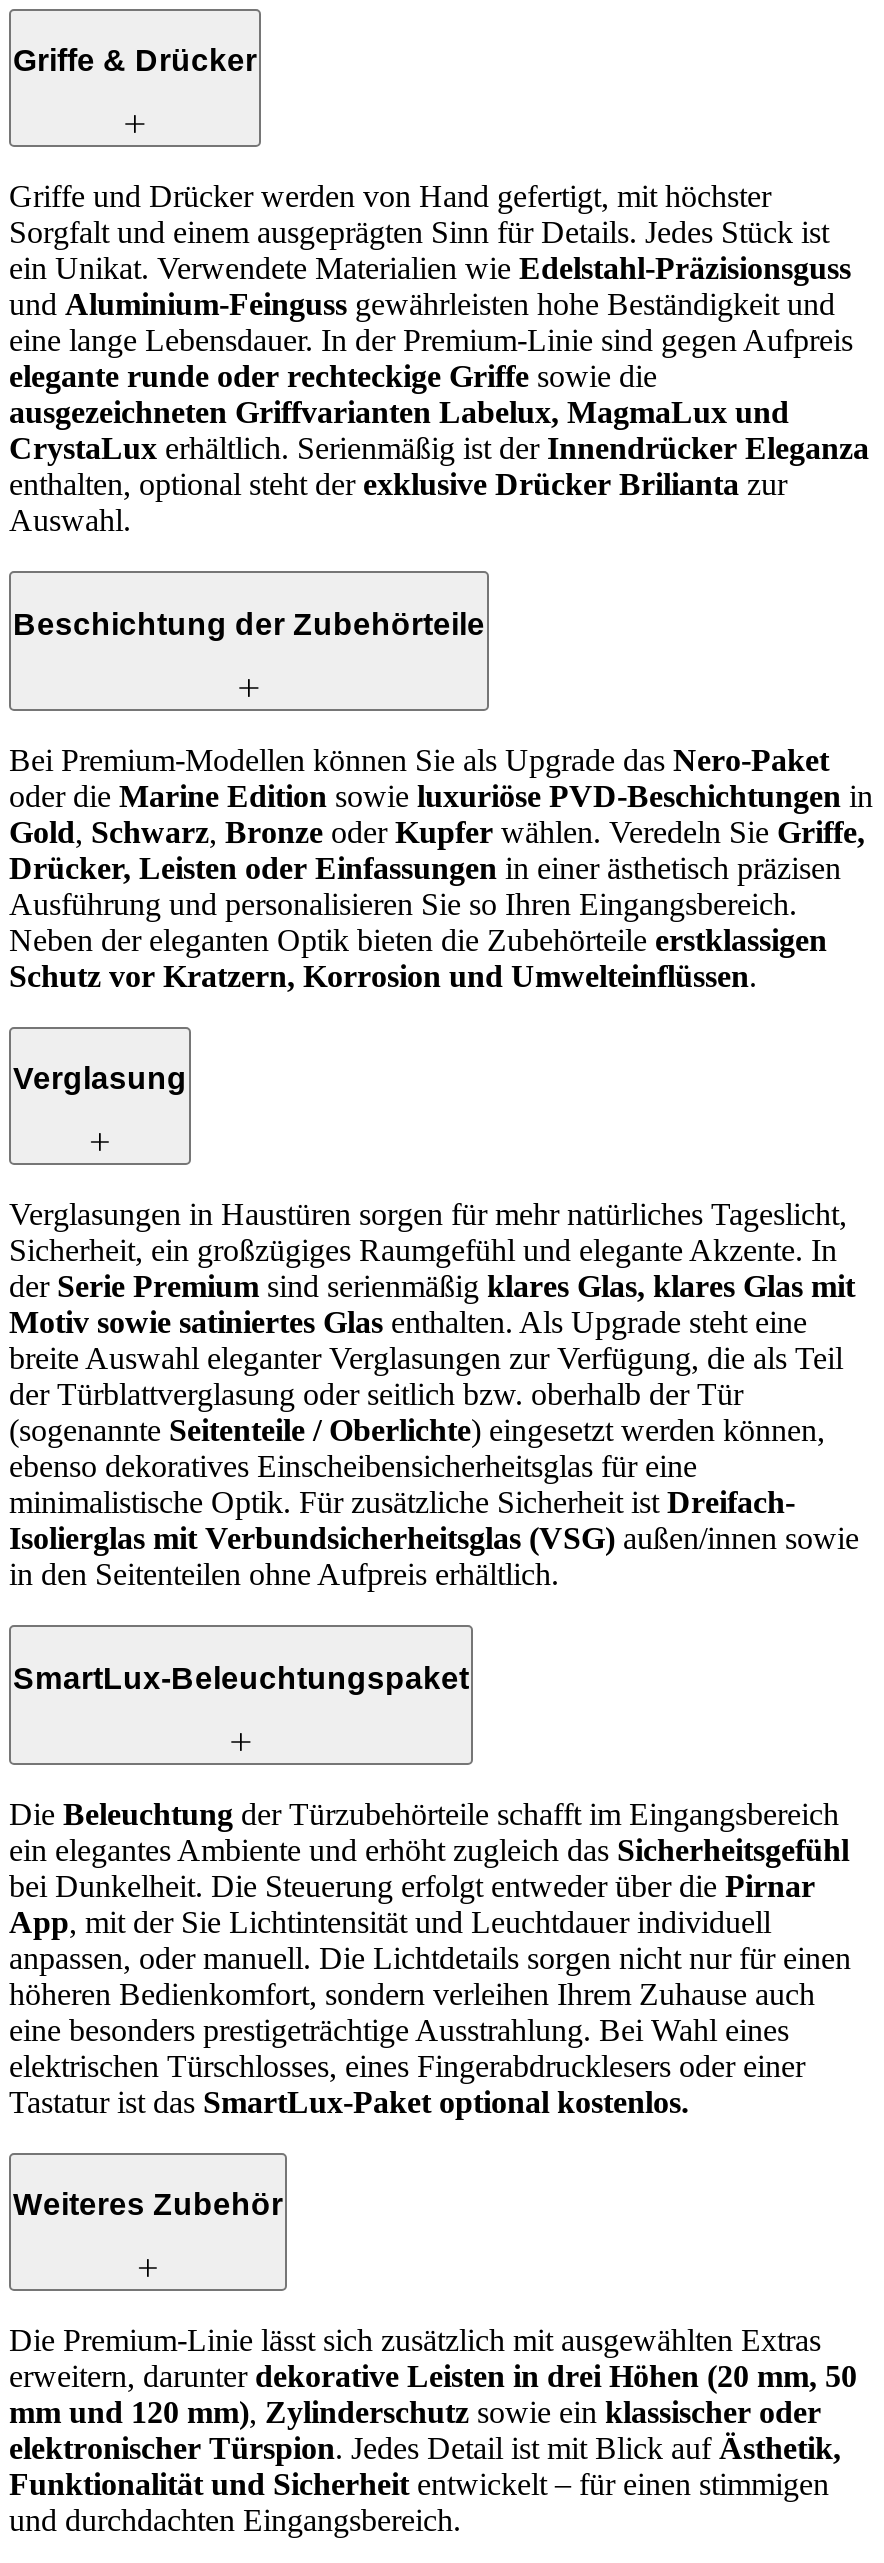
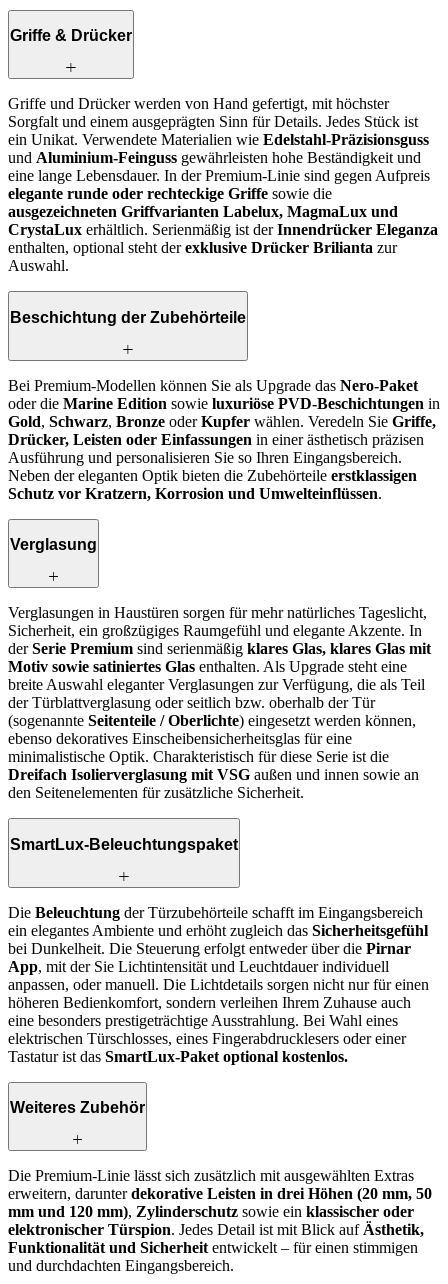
[9,1486,859,1592] minimalistische Optik. Für zusätzliche Sicherheit ist Dreifach- | Isolierglas mit Verbundsicherheitsglas (VSG) außen/innen sowie | in den Seitenteilen ohne Aufpreis erhältlich. -> [8,748,419,801] minimalistische Optik. Charakteristisch für diese Serie ist die | Dreifach Isolierverglasung mit VSG außen und innen sowie an | den Seitenelementen für zusätzliche Sicherheit.

